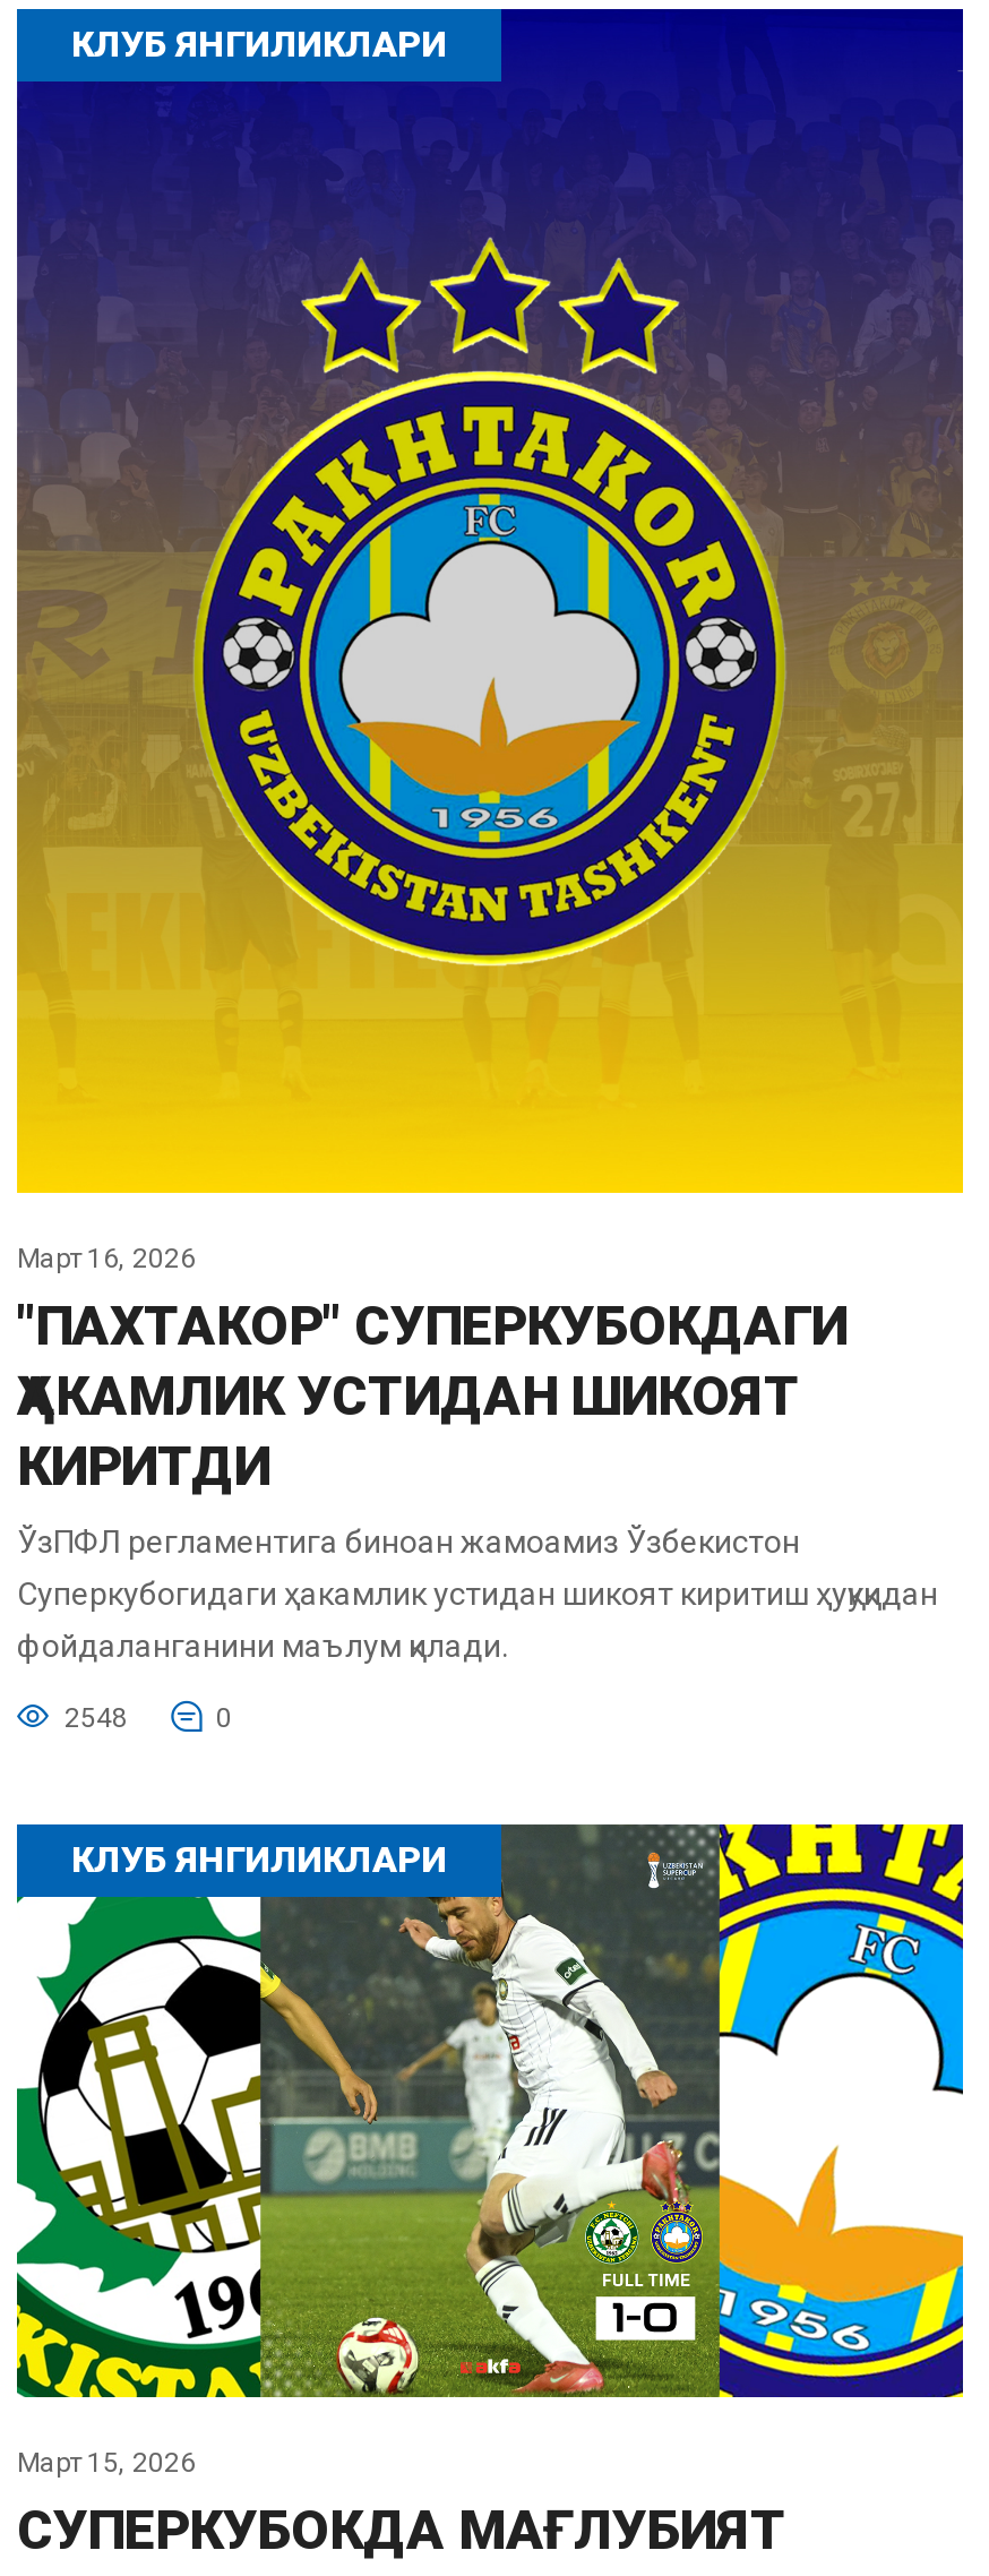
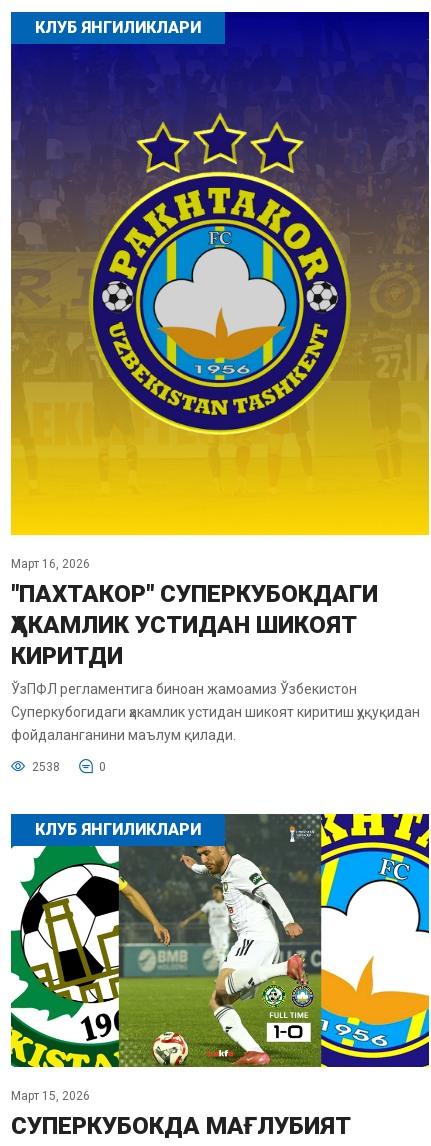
[64,1701,128,1733] 2548 -> [32,759,60,773] 2538

